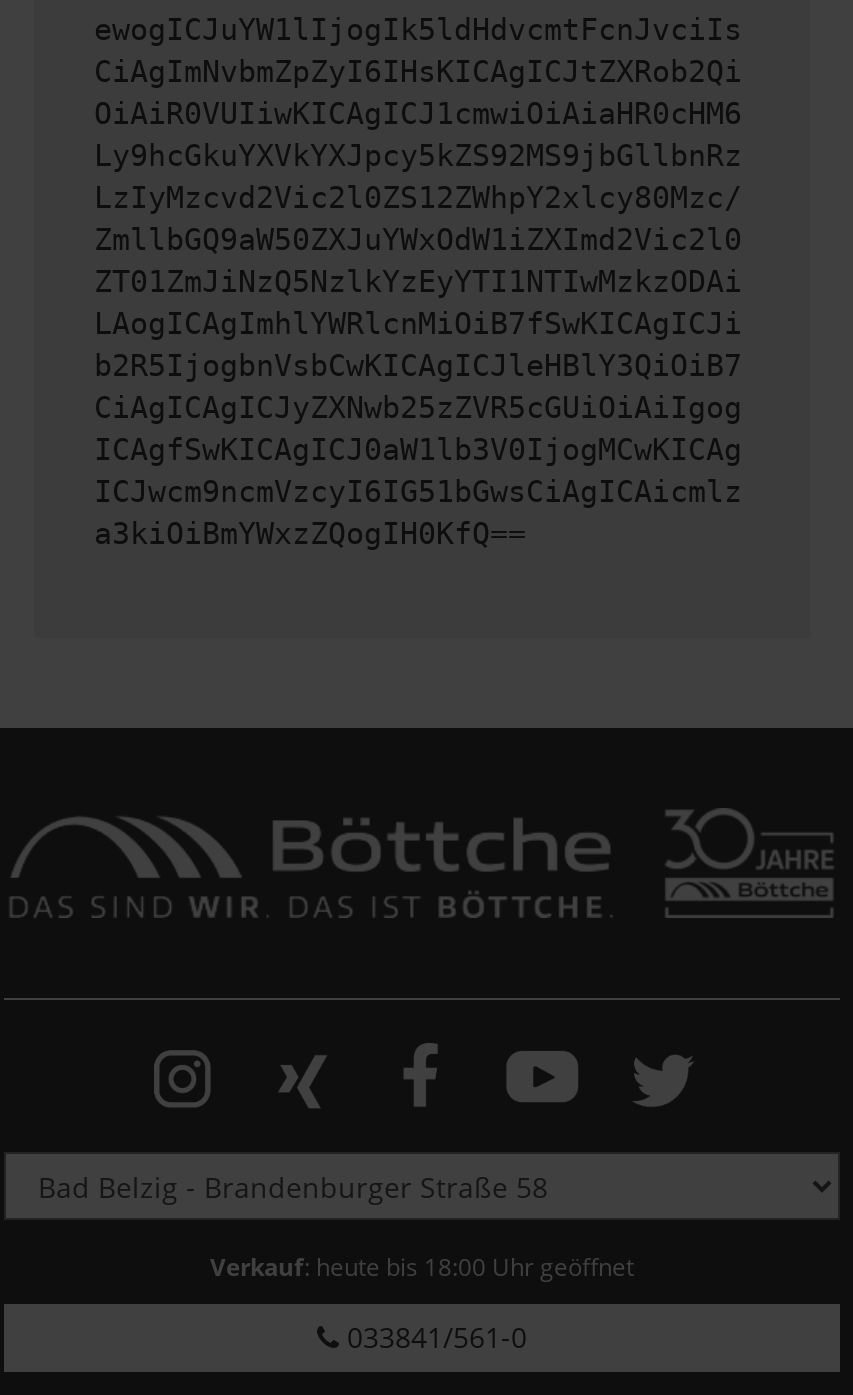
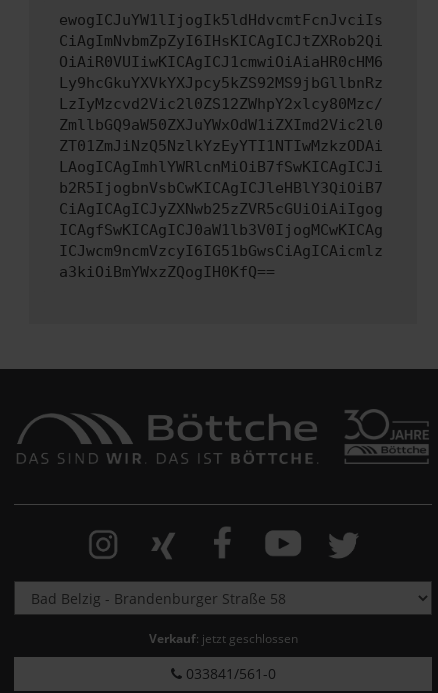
[210,1250,634,1282] Verkauf: heute bis 18:00 Uhr geöffnet -> [148,630,297,646] Verkauf: jetzt geschlossen

